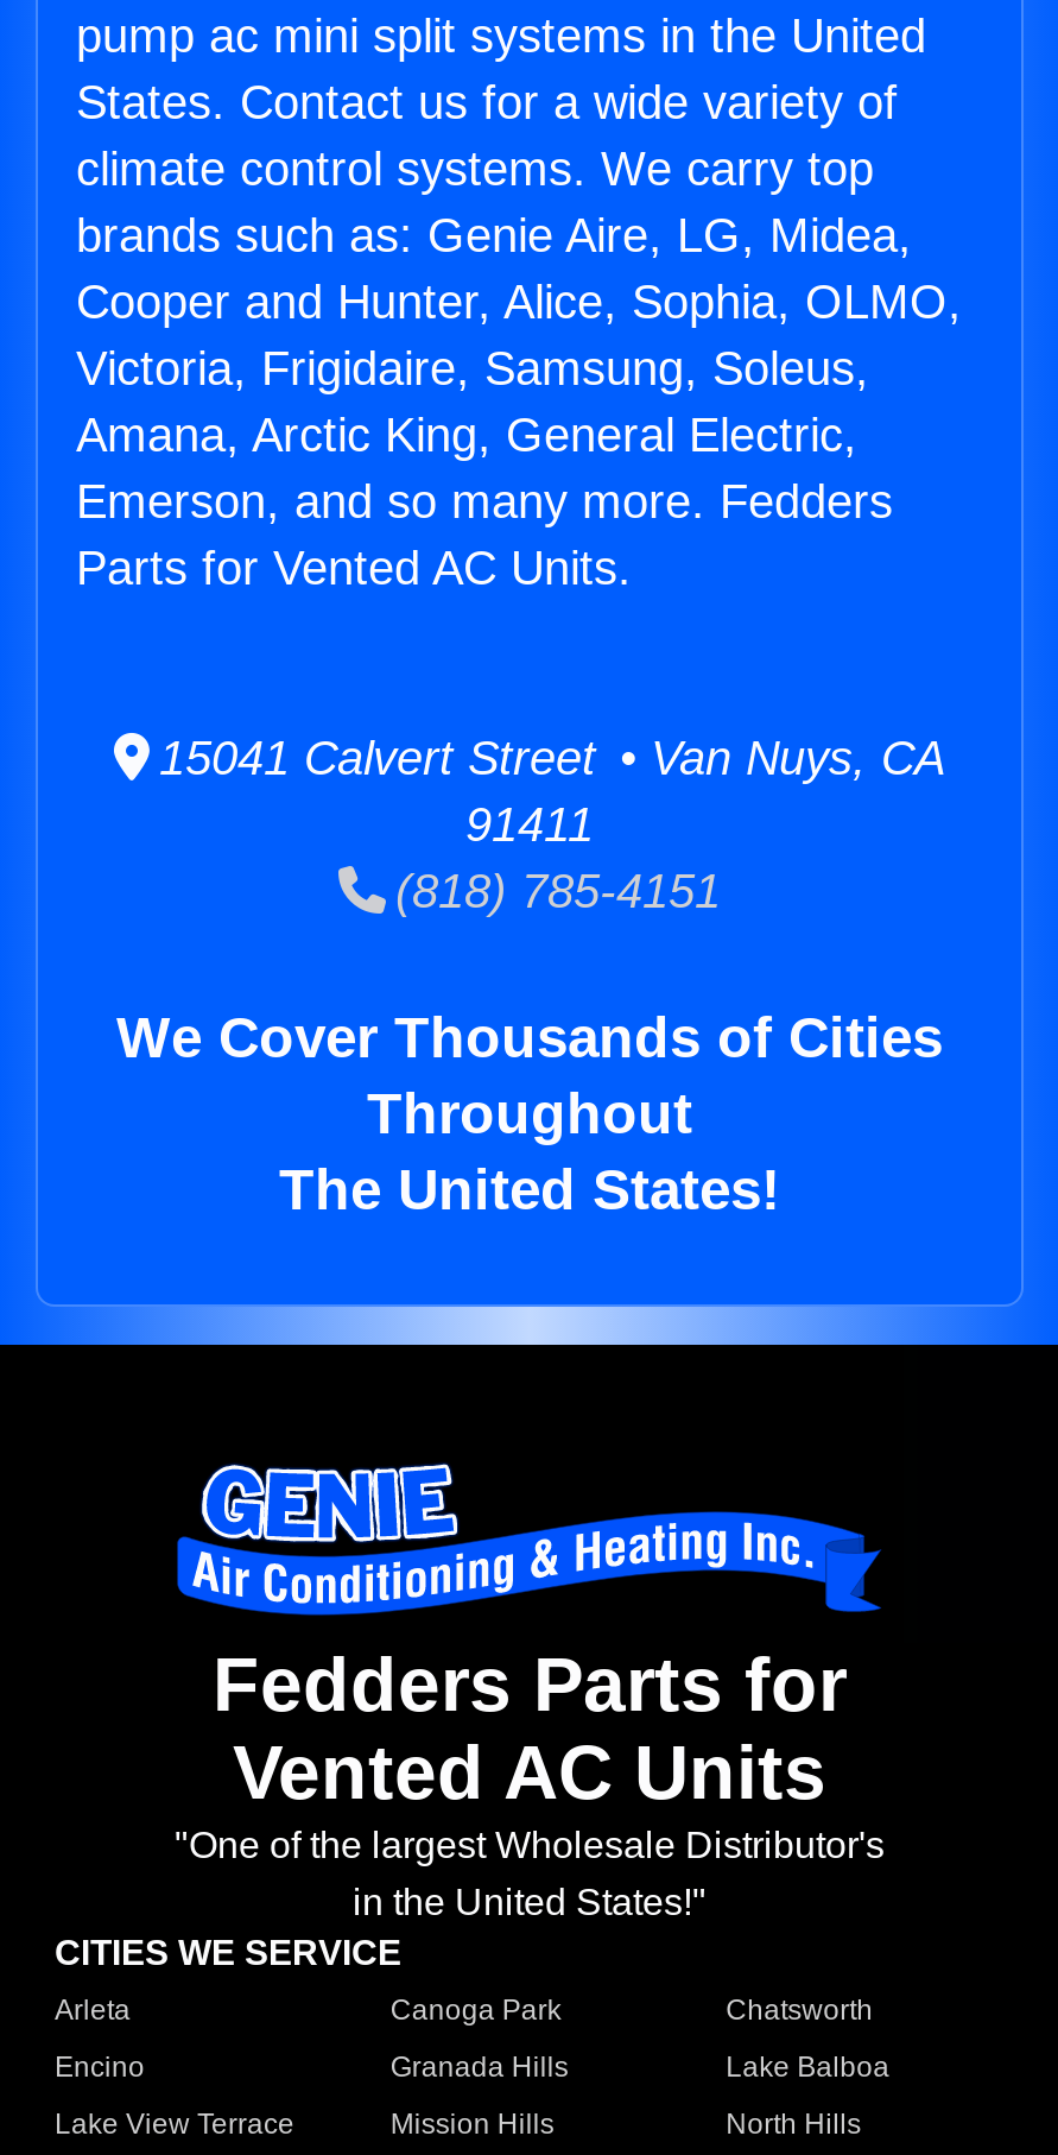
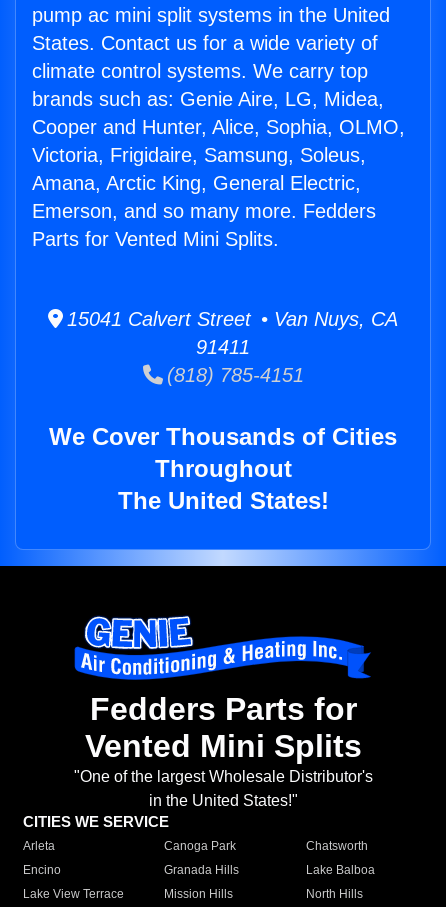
[76,542,632,594] Parts for Vented AC Units. -> [32,228,279,250] Parts for Vented Mini Splits.
[233,1730,826,1816] Vented AC Units -> [84,728,361,764] Vented Mini Splits

